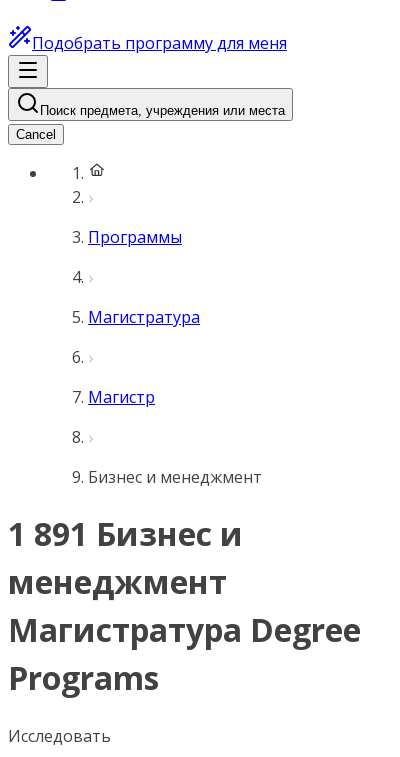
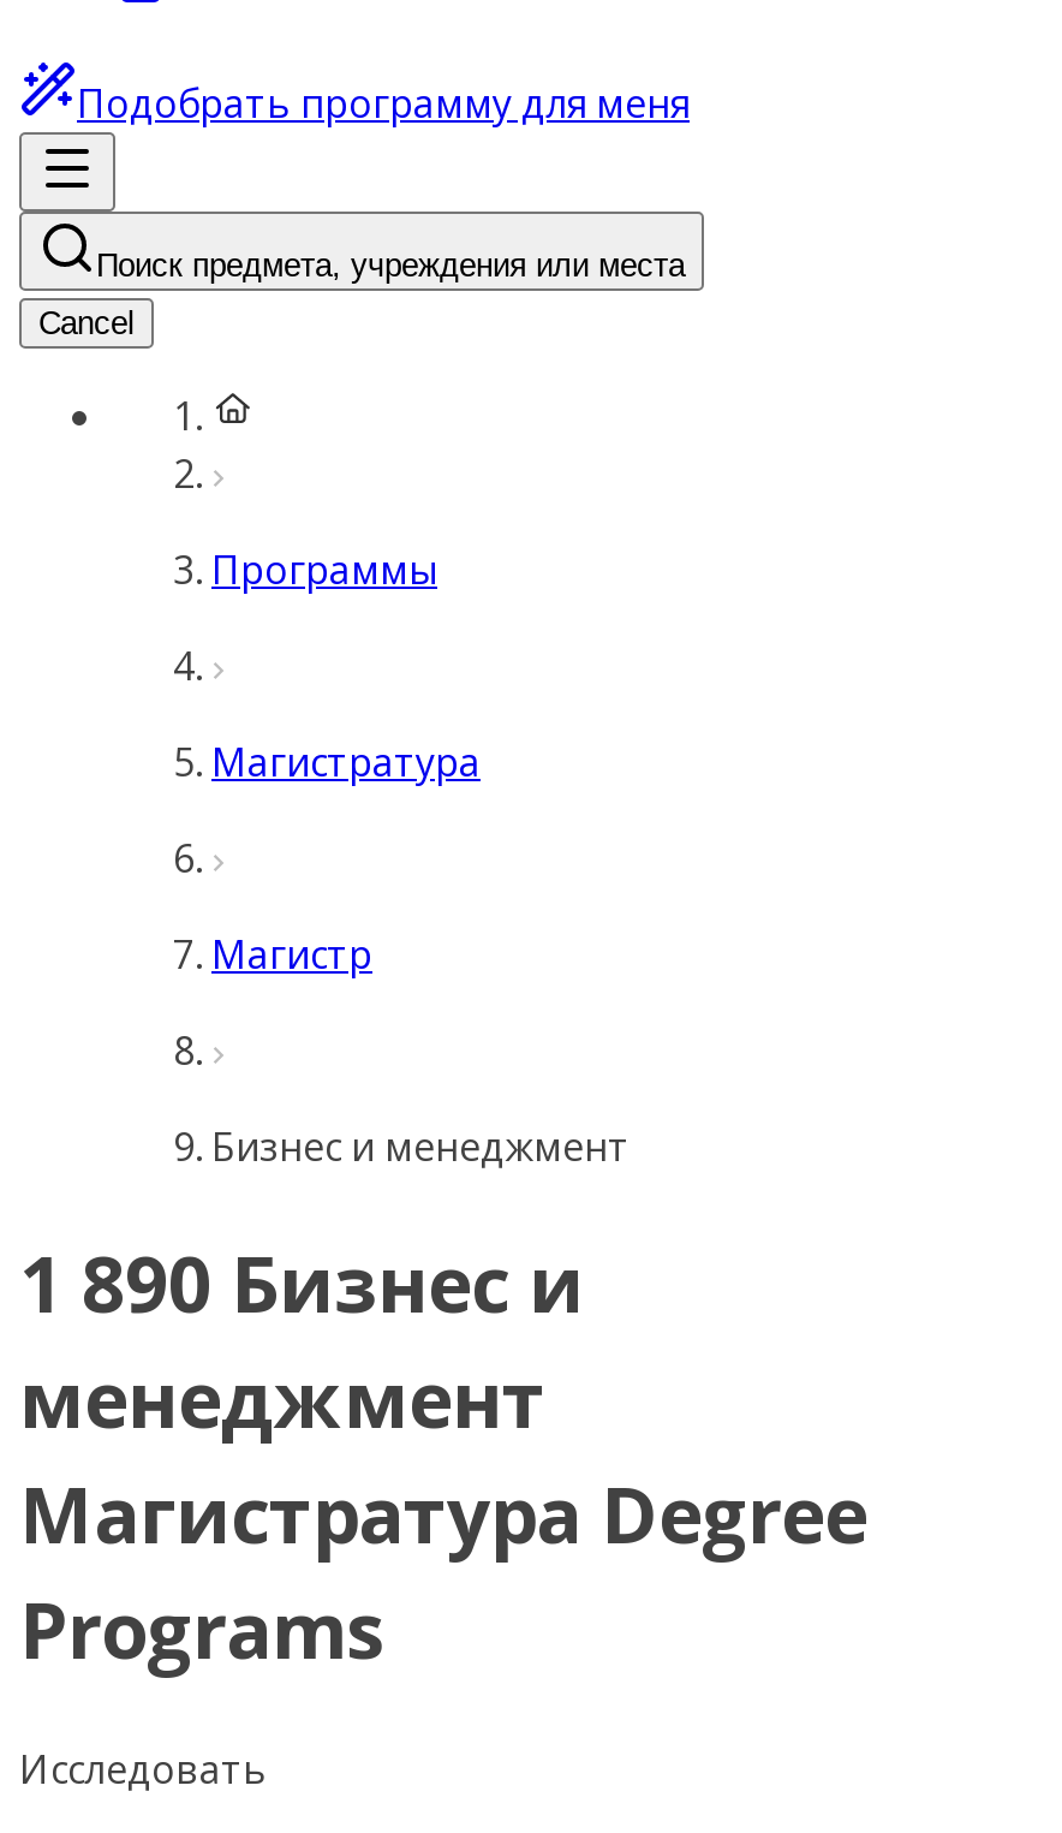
[8,512,243,555] 1 891 Бизнес и -> [19,1232,584,1335] 1 890 Бизнес и

